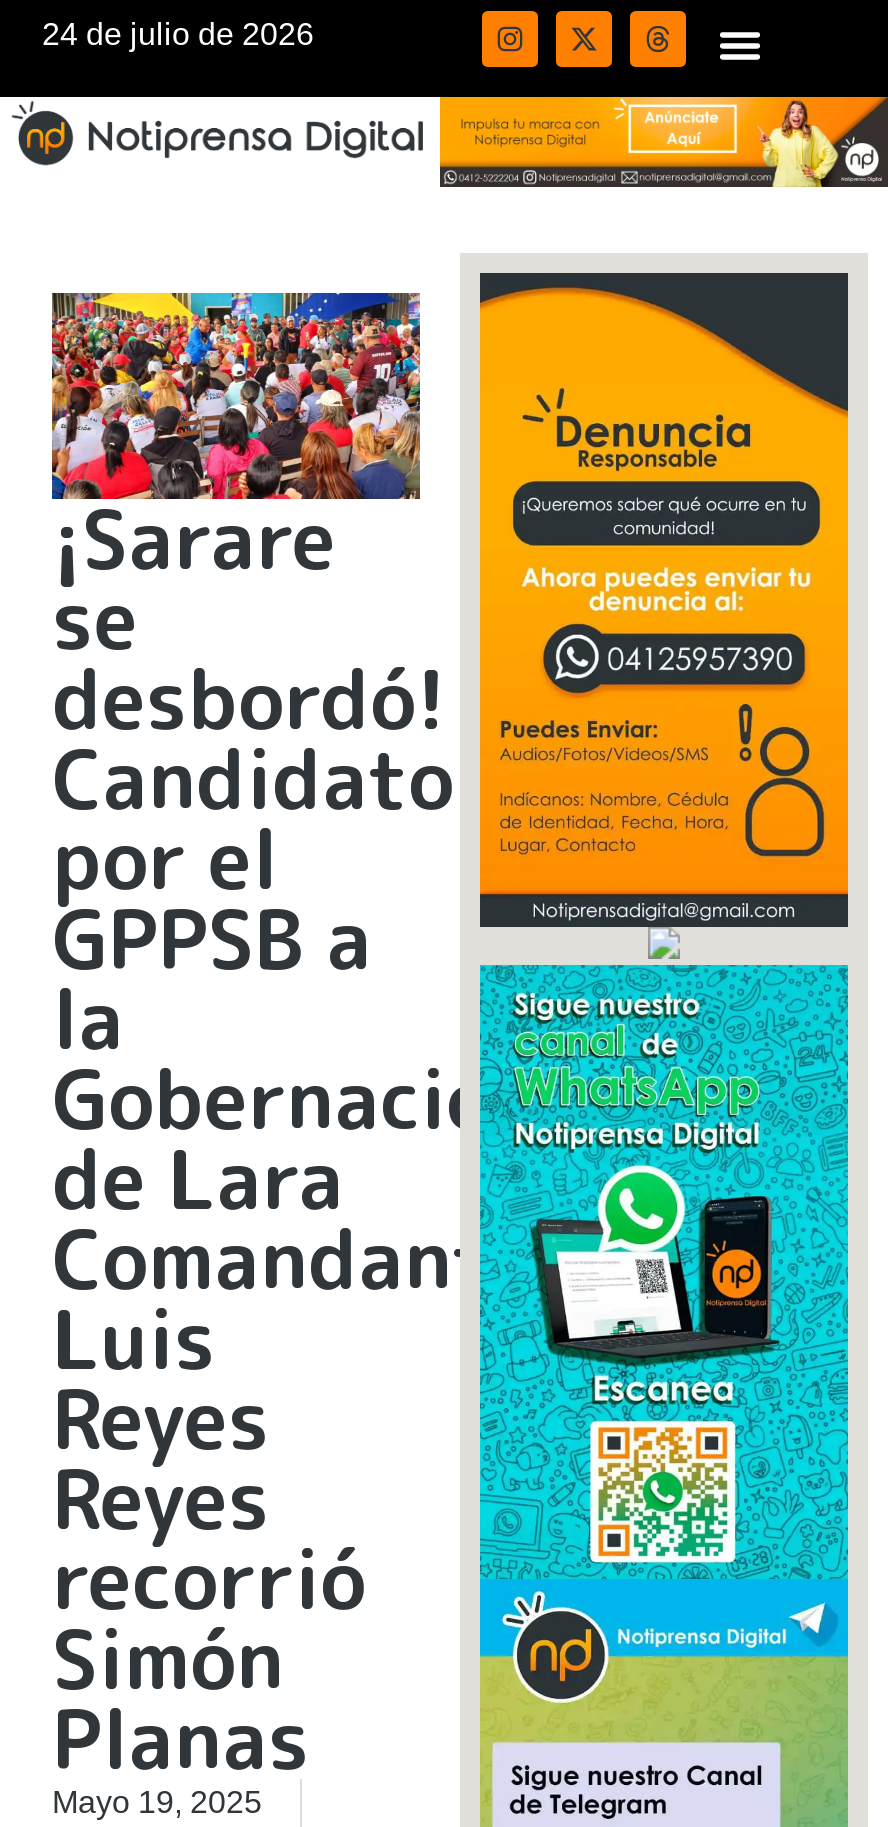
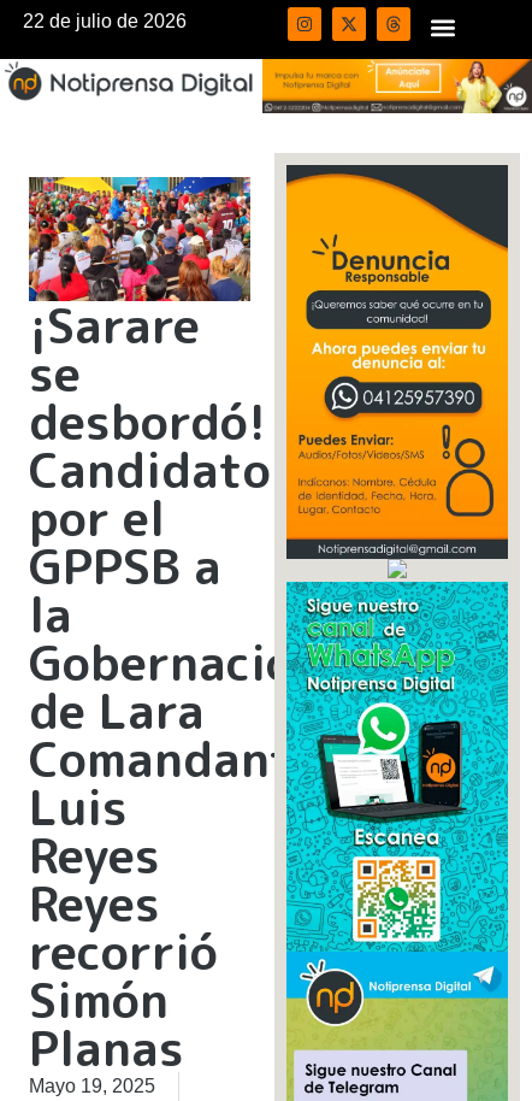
[42,17,314,51] 24 de julio de 2026 -> [23,11,187,31] 22 de julio de 2026

